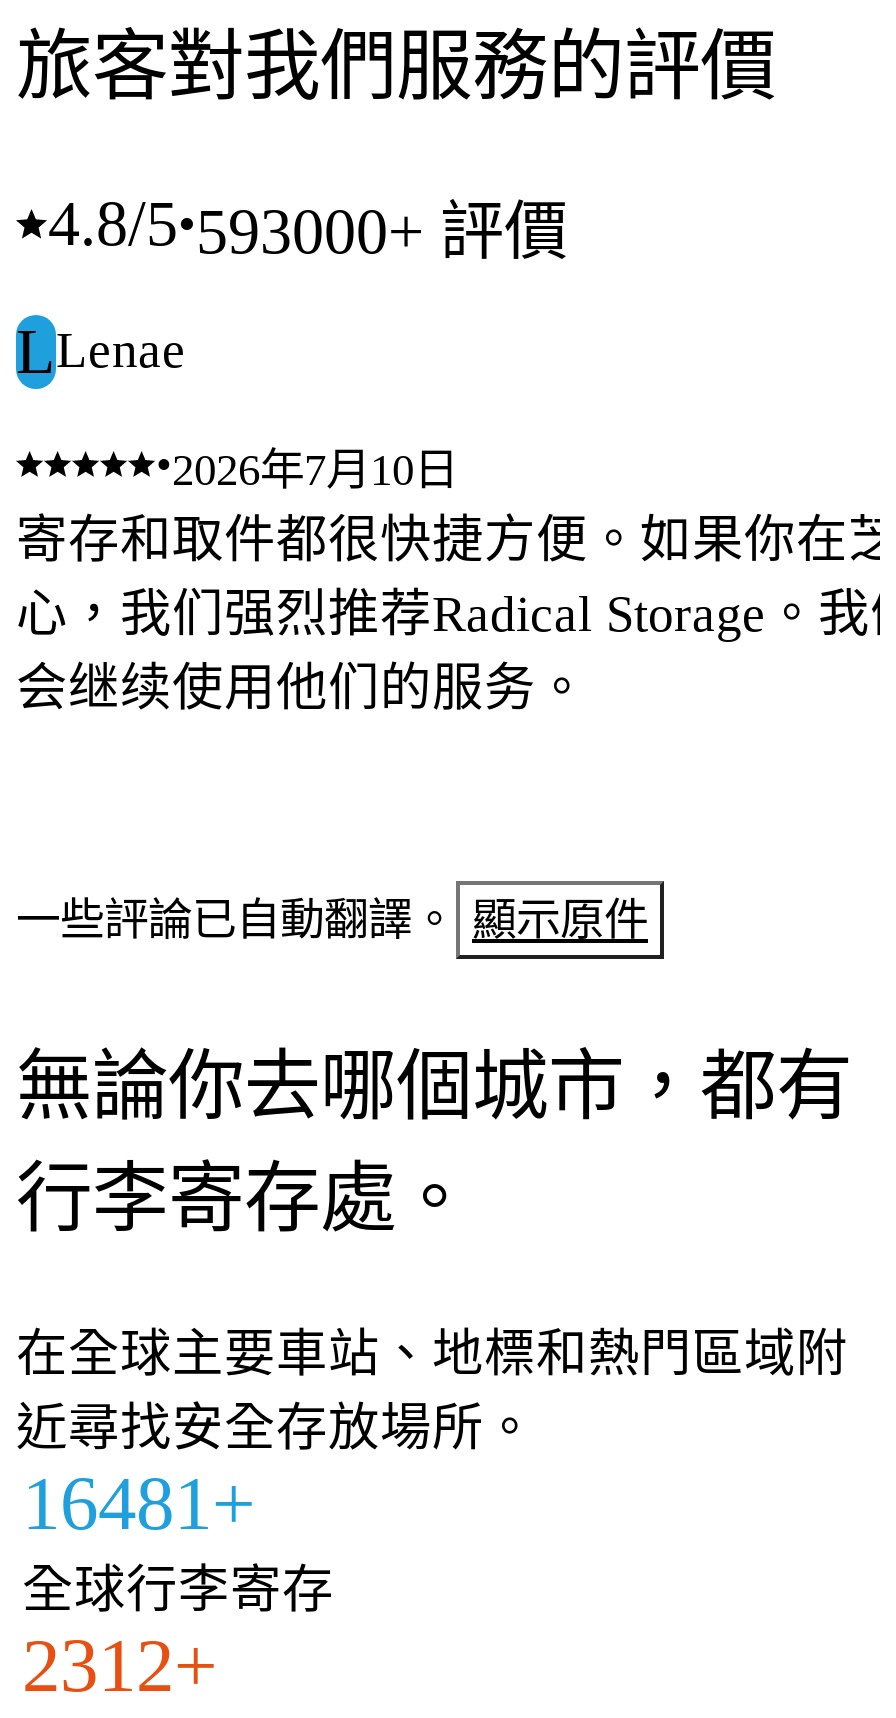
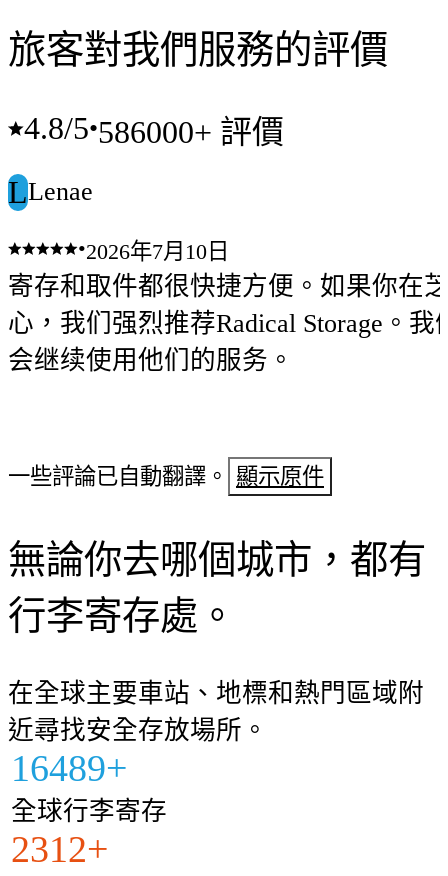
[48,188,568,267] 4.8/5•593000+ 評價 -> [24,110,284,150] 4.8/5•586000+ 評價
[22,1461,254,1545] 16481+ -> [11,747,127,789] 16489+

